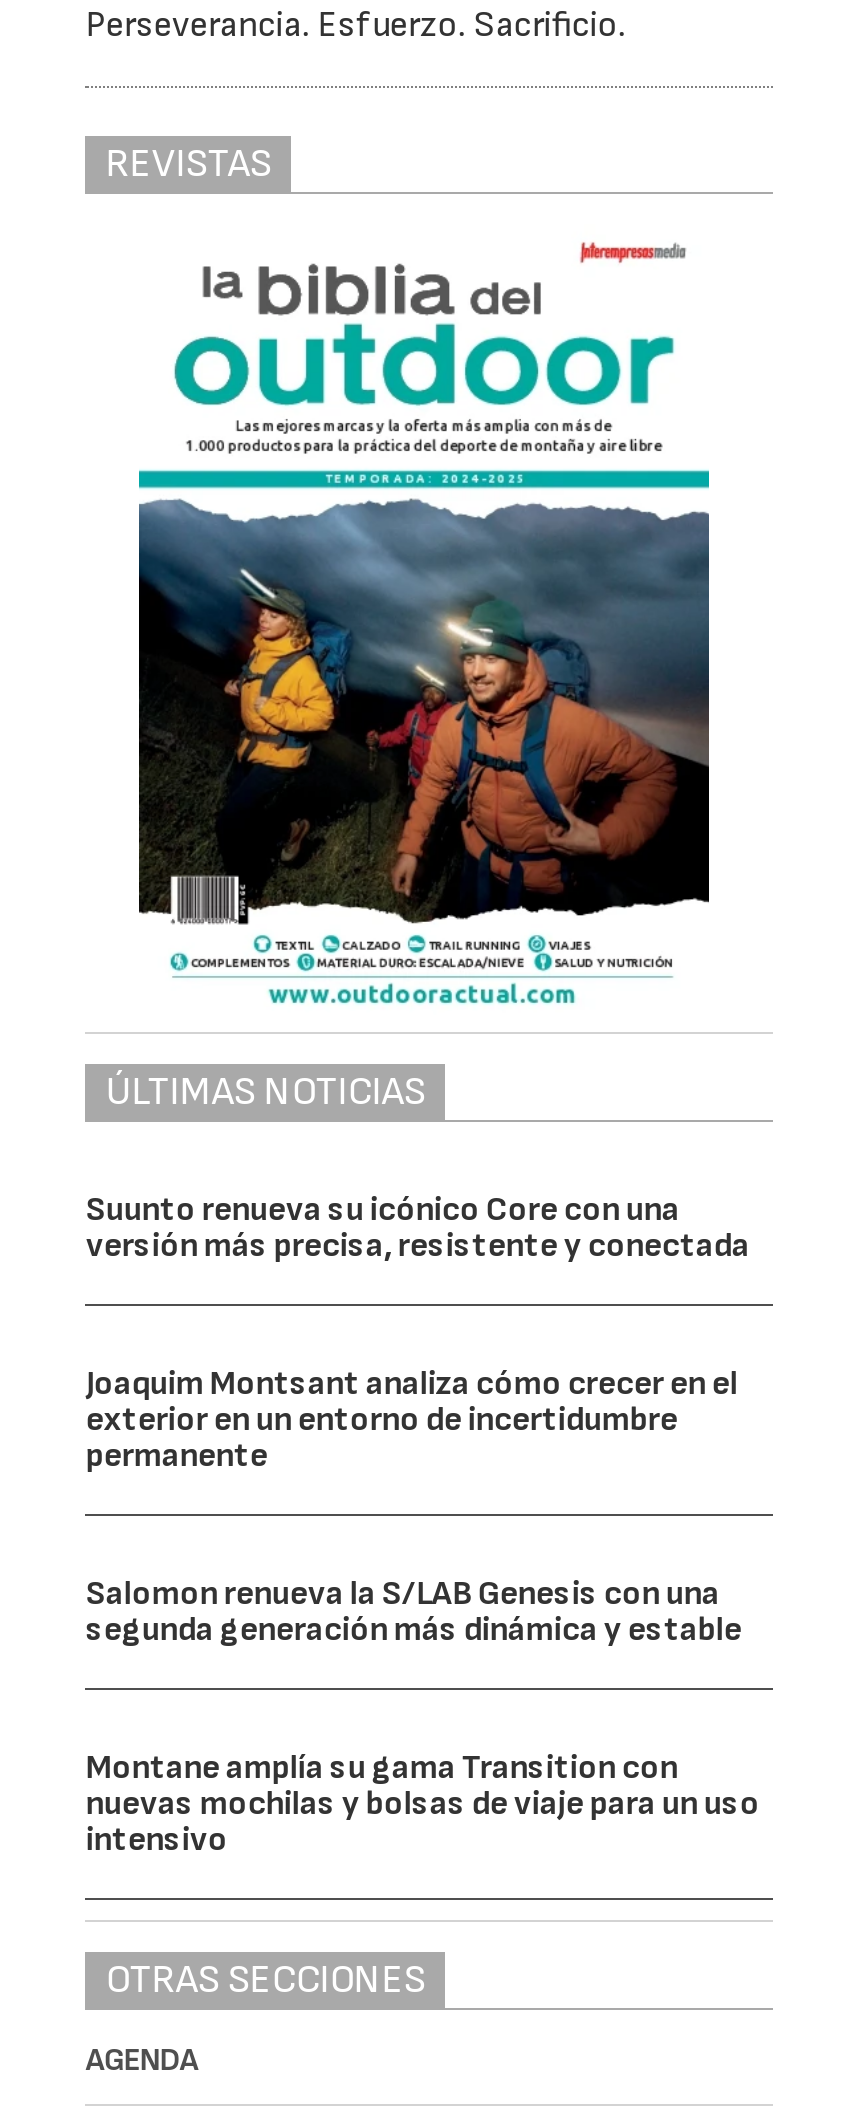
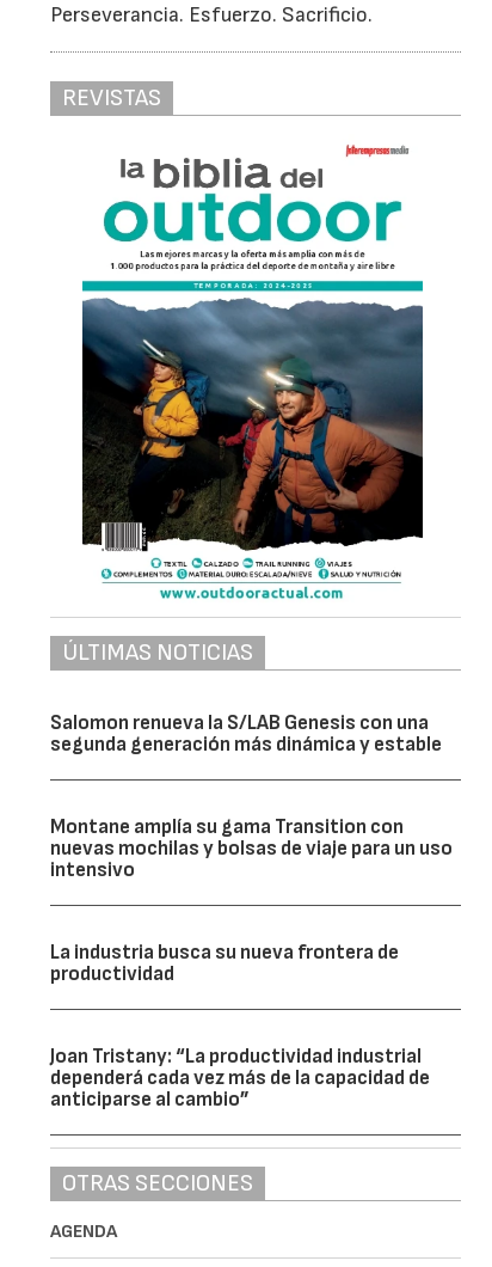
[86,1190,750,1476] Suunto renueva su icónico Core con una | versión más precisa, resistente y conectada | Joaquim Montsant analiza cómo crecer en el | exterior en un entorno de incertidumbre | permanente -> none
moved [86,1574,760,1860] -> [51,711,453,882]: Salomon renueva la S/LAB Genesis con una | segunda generación más dinámica y estable | Montane amplía su gama Transition con | nuevas mochilas y bolsas de viaje para un uso | intensivo
none -> [51,941,430,1112] La industria busca su nueva frontera de | productividad | Joan Tristany: “La productividad industrial | dependerá cada vez más de la capacidad de | anticiparse al cambio”

